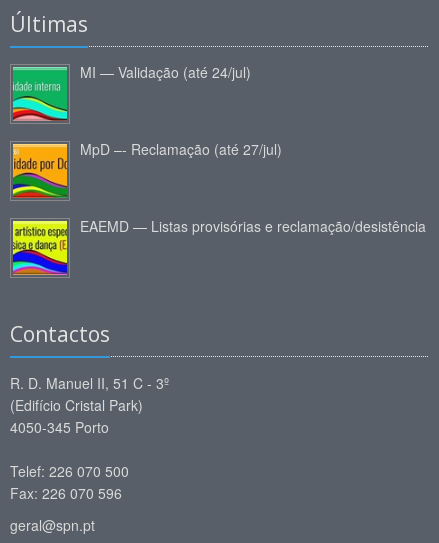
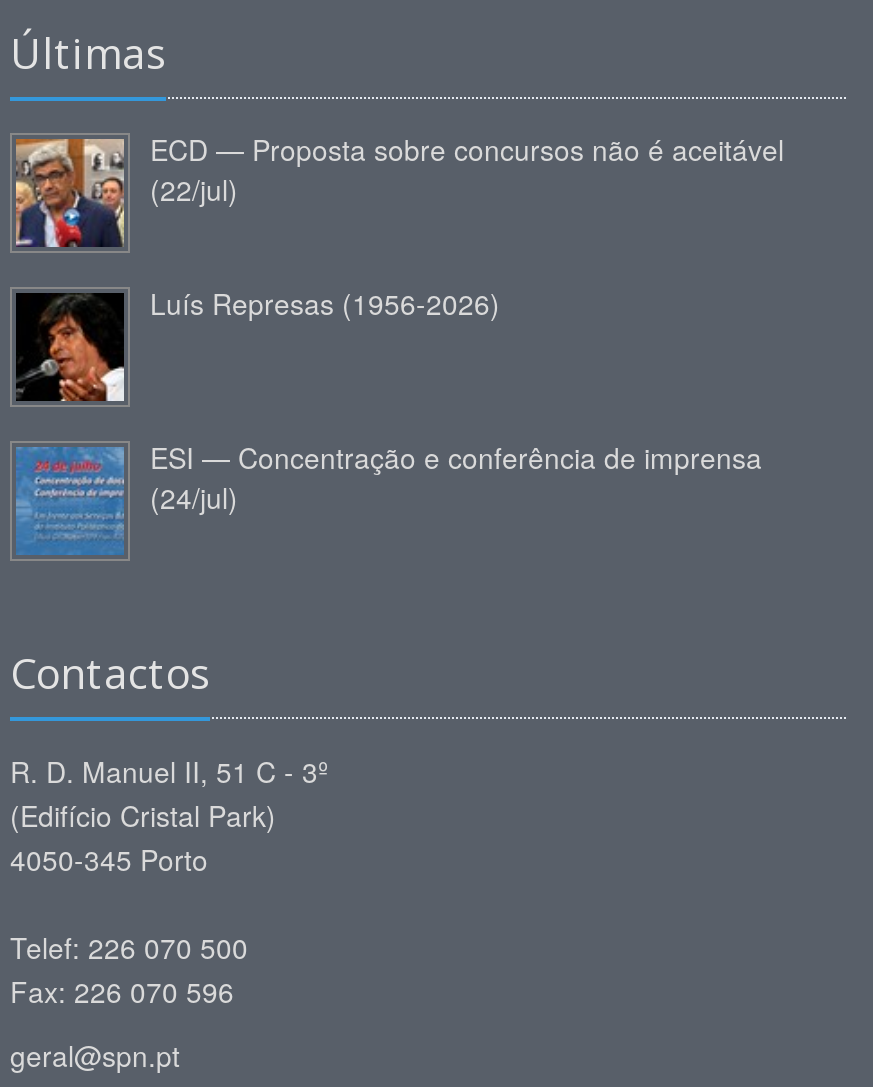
[12,62,251,122] [image] | MI — Validação (até 24/jul) -> [14,130,784,249] [image] | ECD — Proposta sobre concursos não é aceitável | (22/jul)
[12,139,282,199] [image] | MpD –- Reclamação (até 27/jul) -> [14,284,500,403] [image] | Luís Represas (1956-2026)
[12,216,426,276] [image] | EAEMD — Listas provisórias e reclamação/desistência -> [14,438,762,557] [image] | ESI — Concentração e conferência de imprensa | (24/jul)

